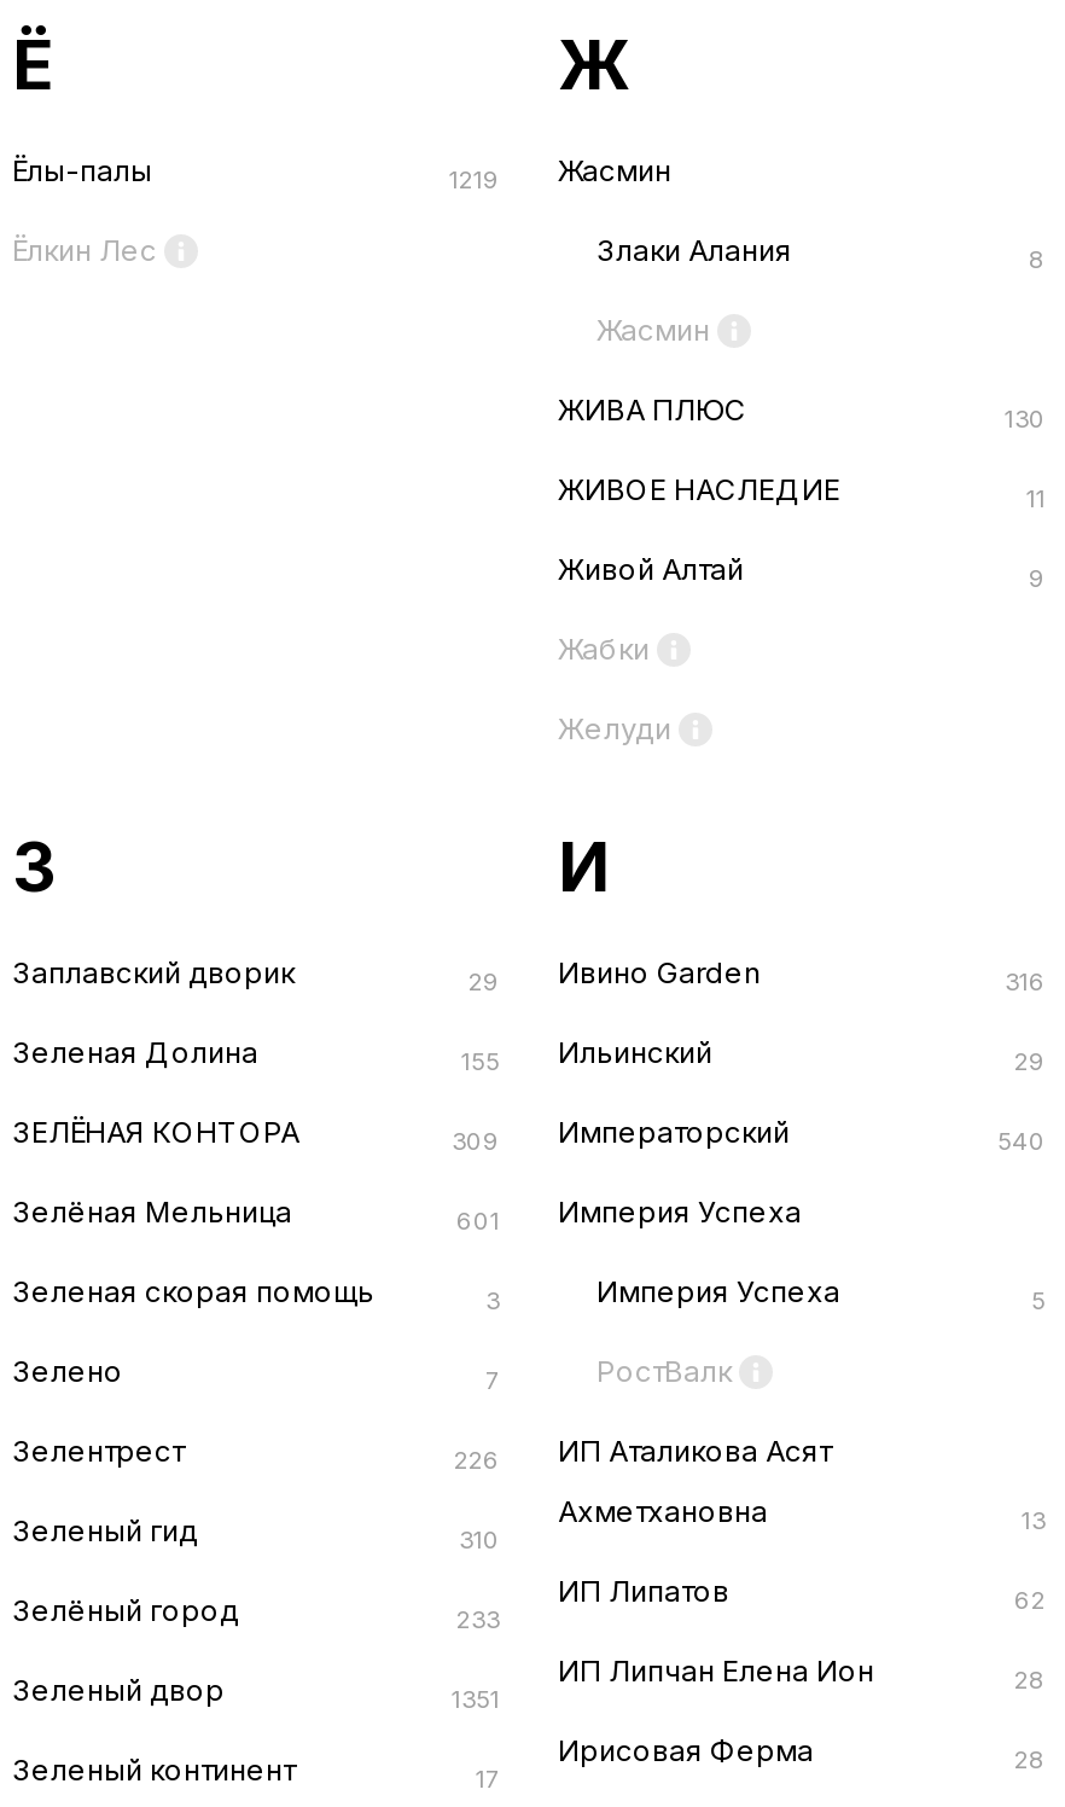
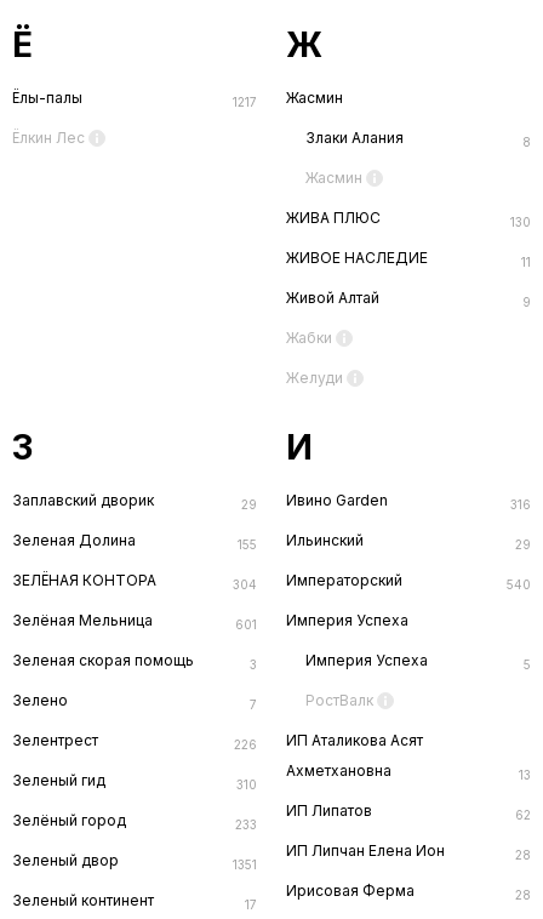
[449,152,671,193] 1219 Жасмин -> [233,89,343,109] 1217 Жасмин
[452,1114,790,1155] 309 Императорский -> [233,571,402,592] 304 Императорский

